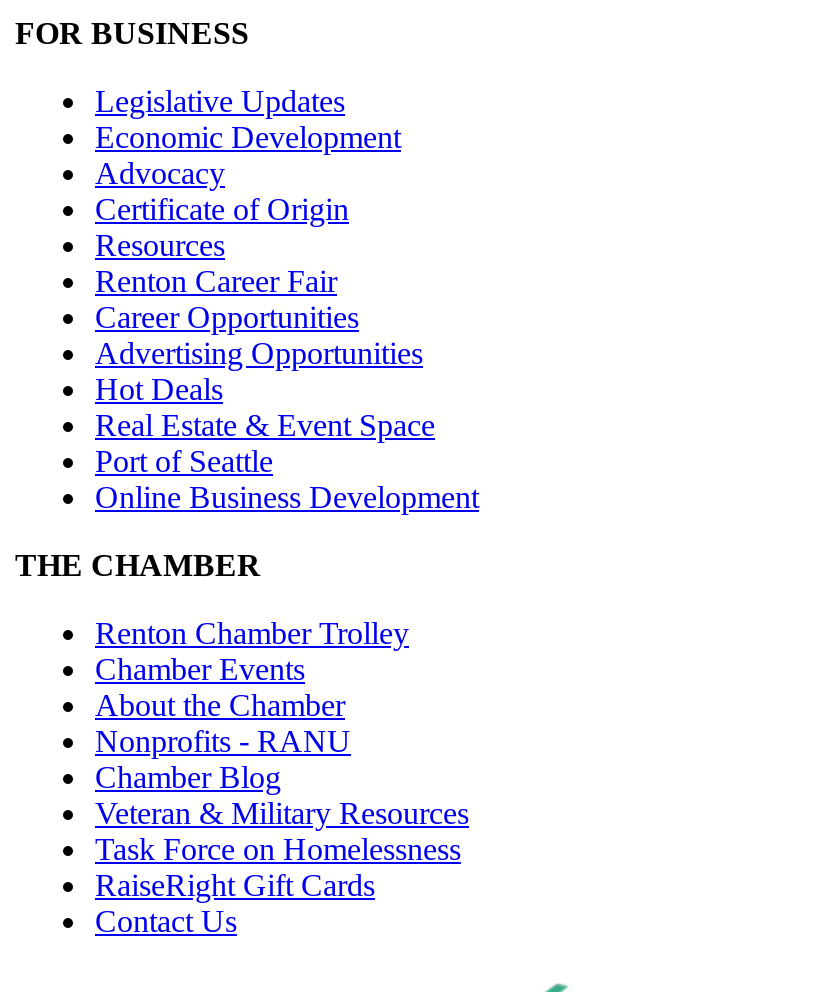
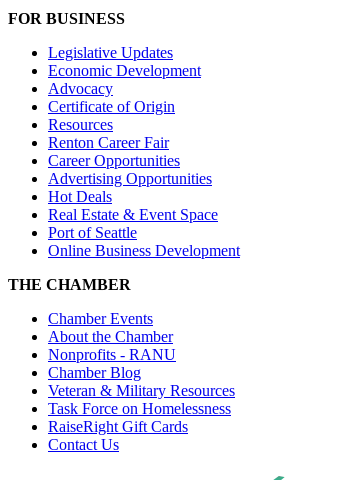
[95,616,409,650] Renton Chamber Trolley -> none

